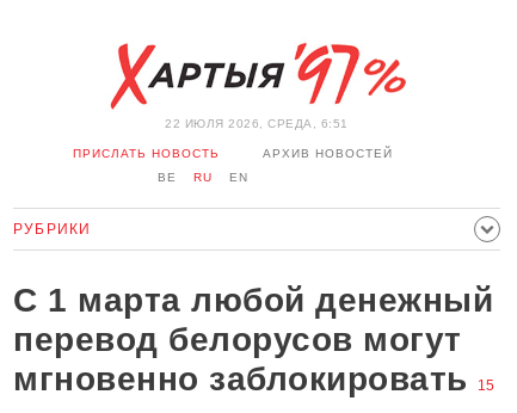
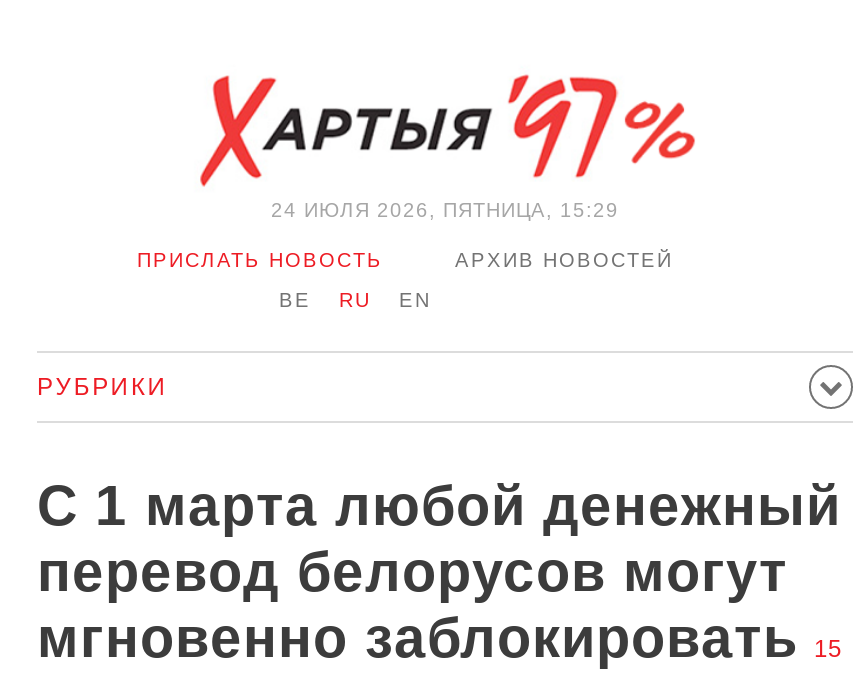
[165,117,348,130] 22 ИЮЛЯ 2026, СРЕДА, 6:51 -> [271,199,619,221] 24 ИЮЛЯ 2026, ПЯТНИЦА, 15:29

